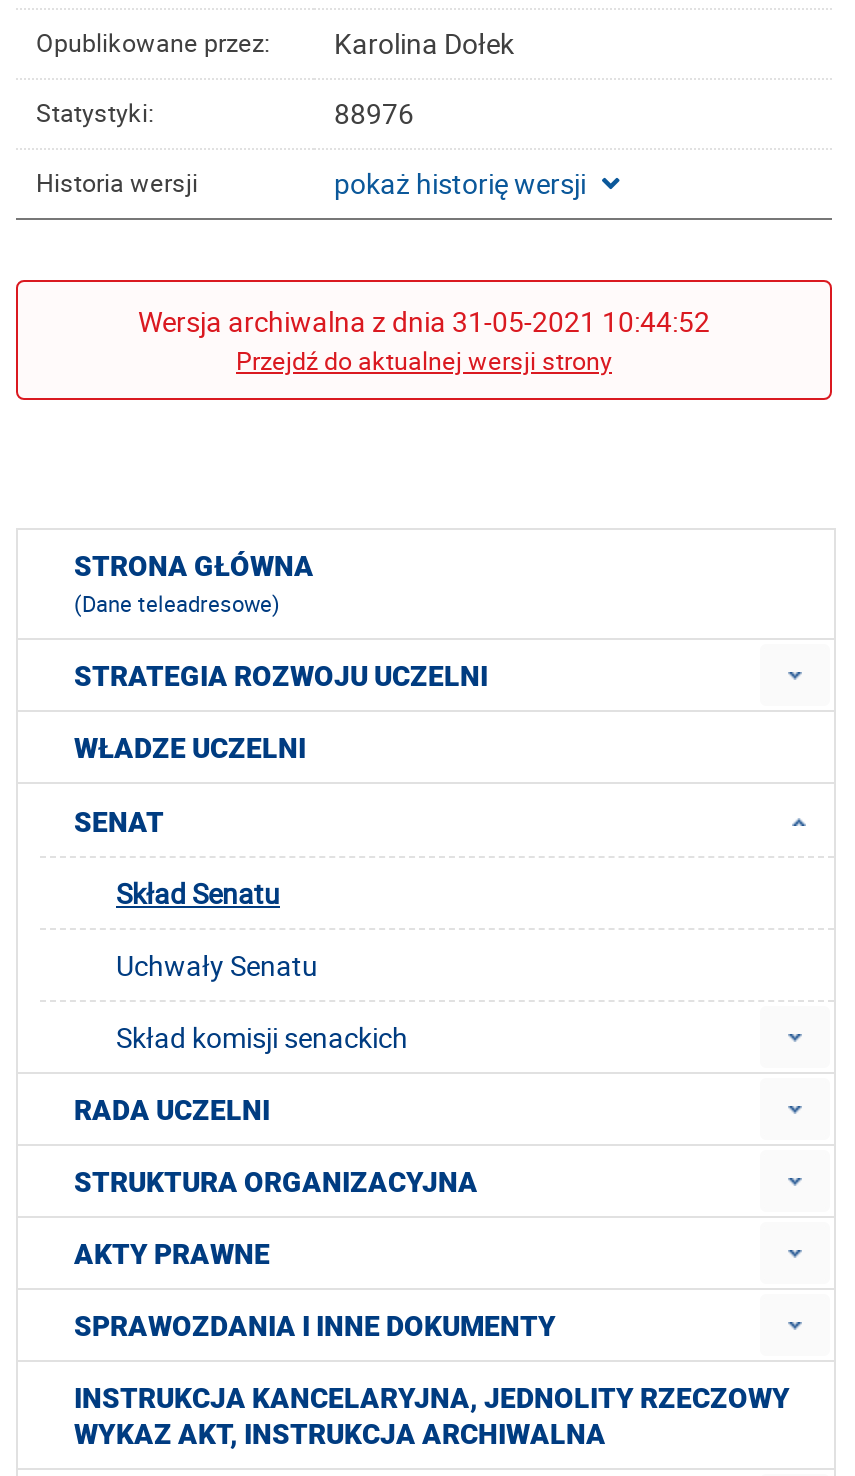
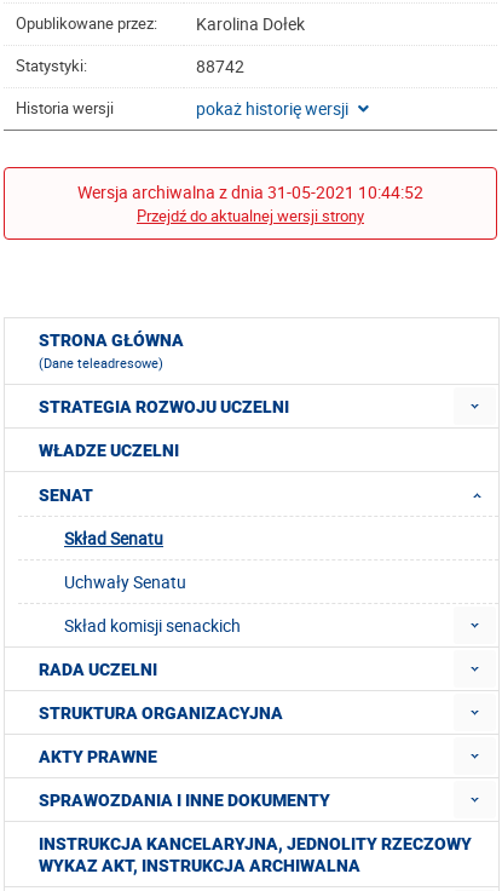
[334,94,414,132] 88976 -> [196,54,244,77] 88742

